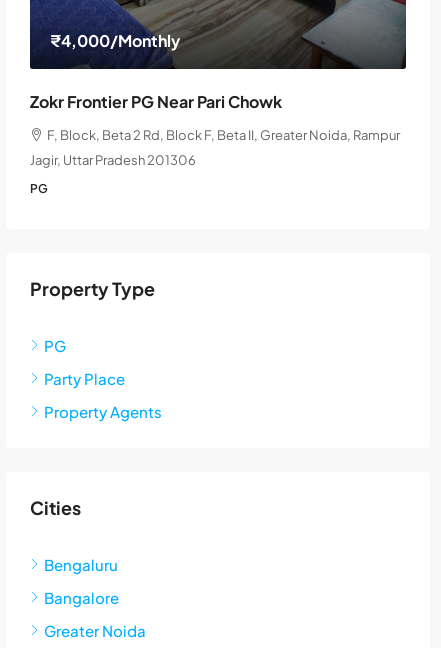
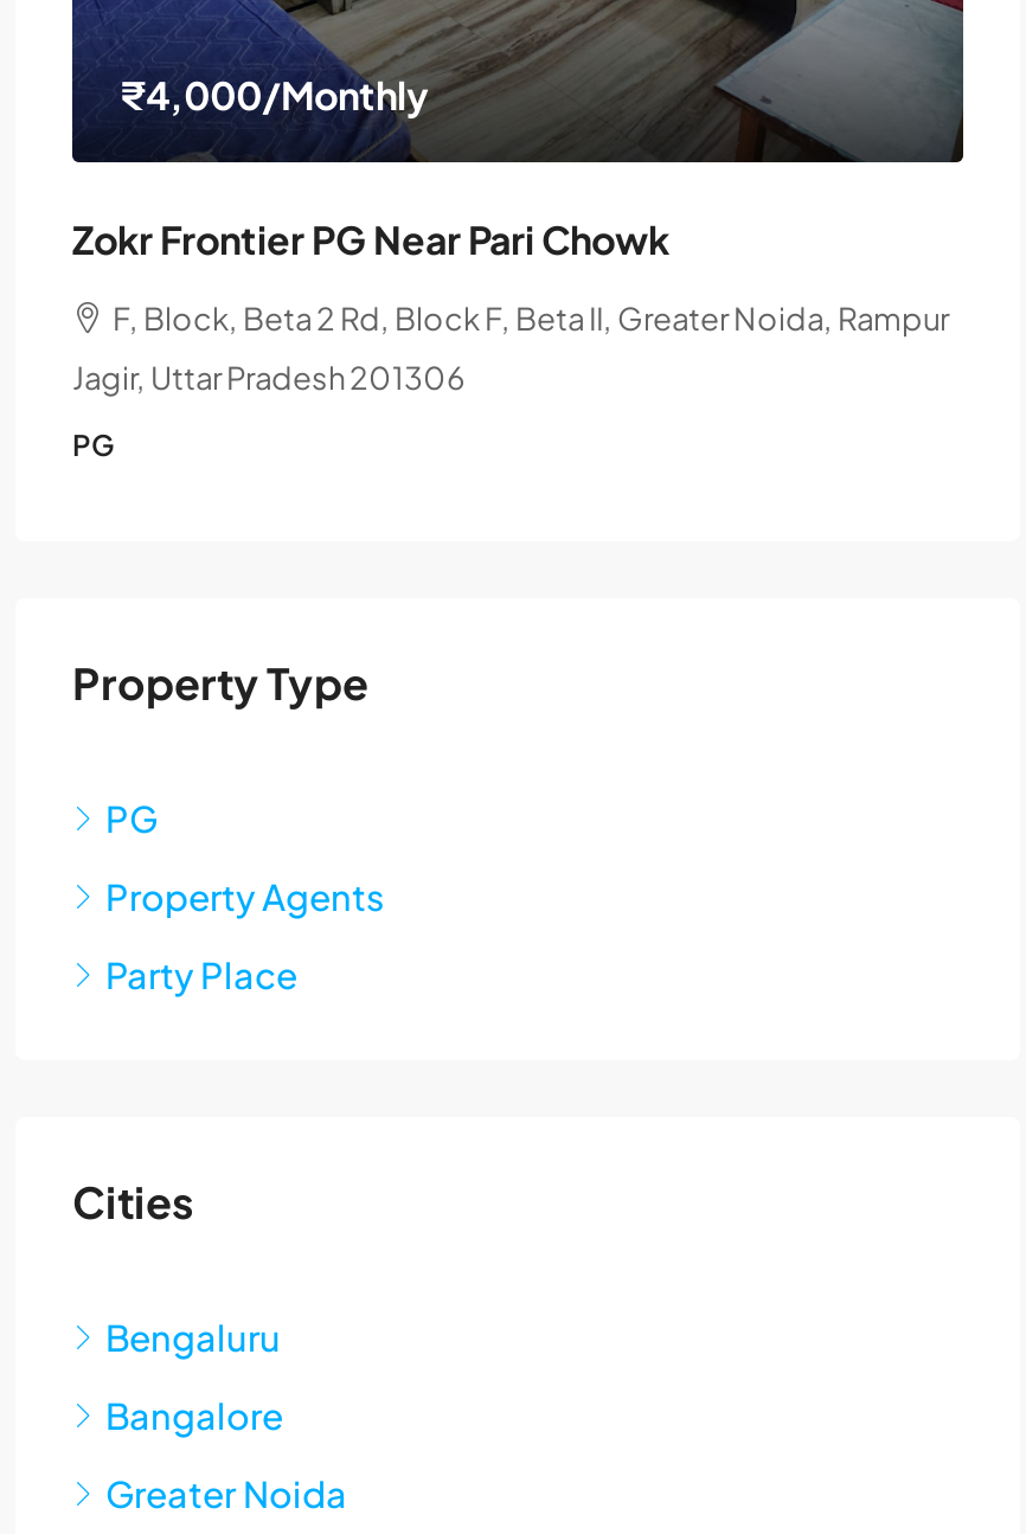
moved [44,369,125,388] -> [105,952,297,997]: Party Place
moved [44,402,162,421] -> [105,874,385,919]: Property Agents

